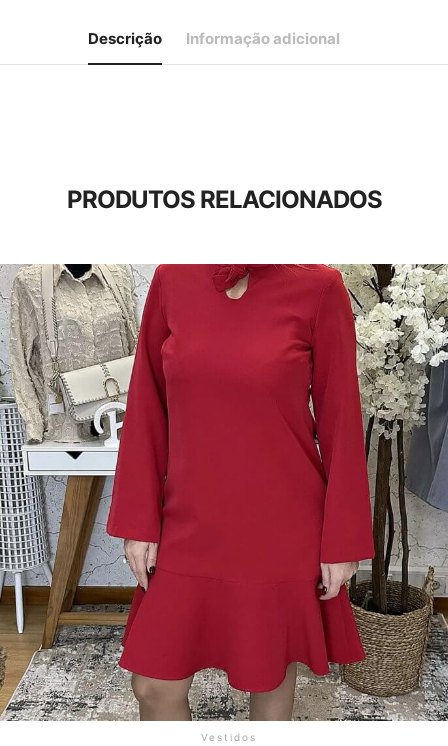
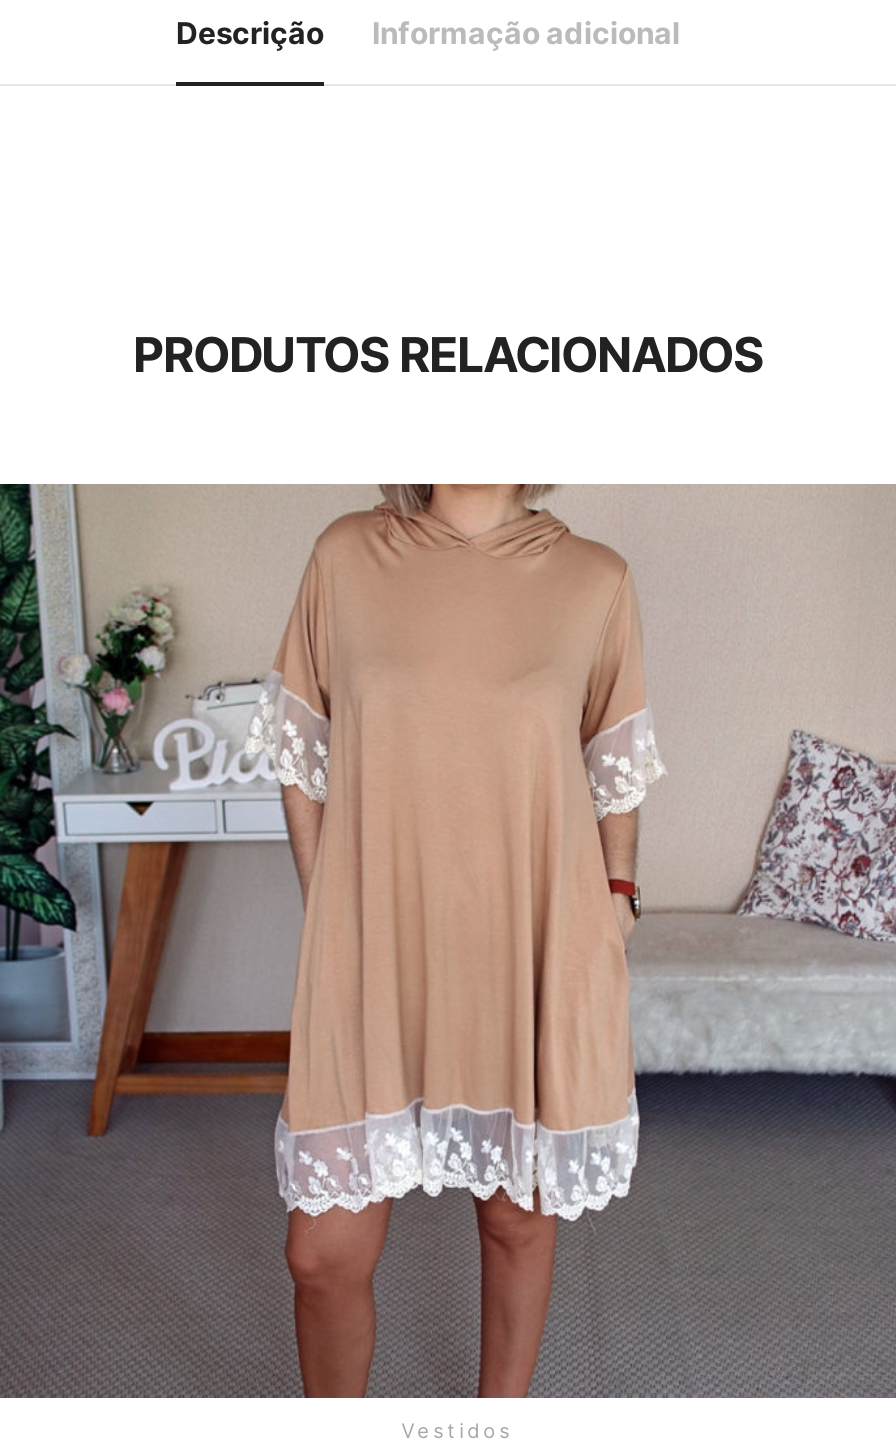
[3,263,445,721] [image] -> [6,482,890,1398] [image]

